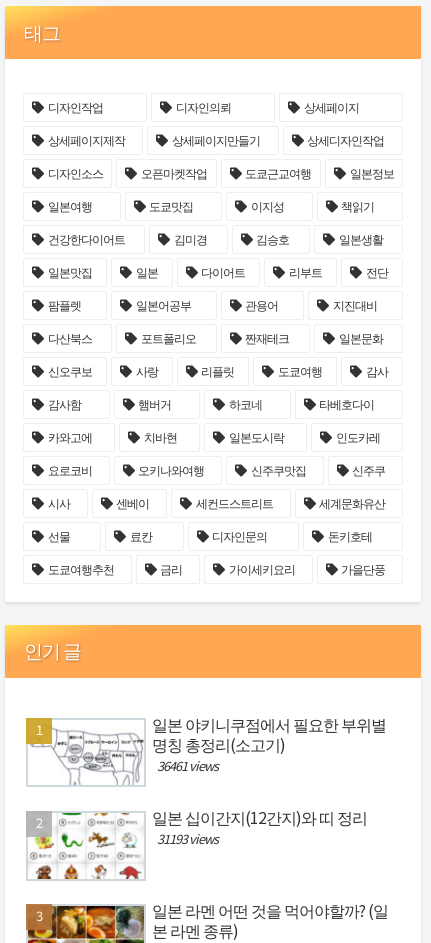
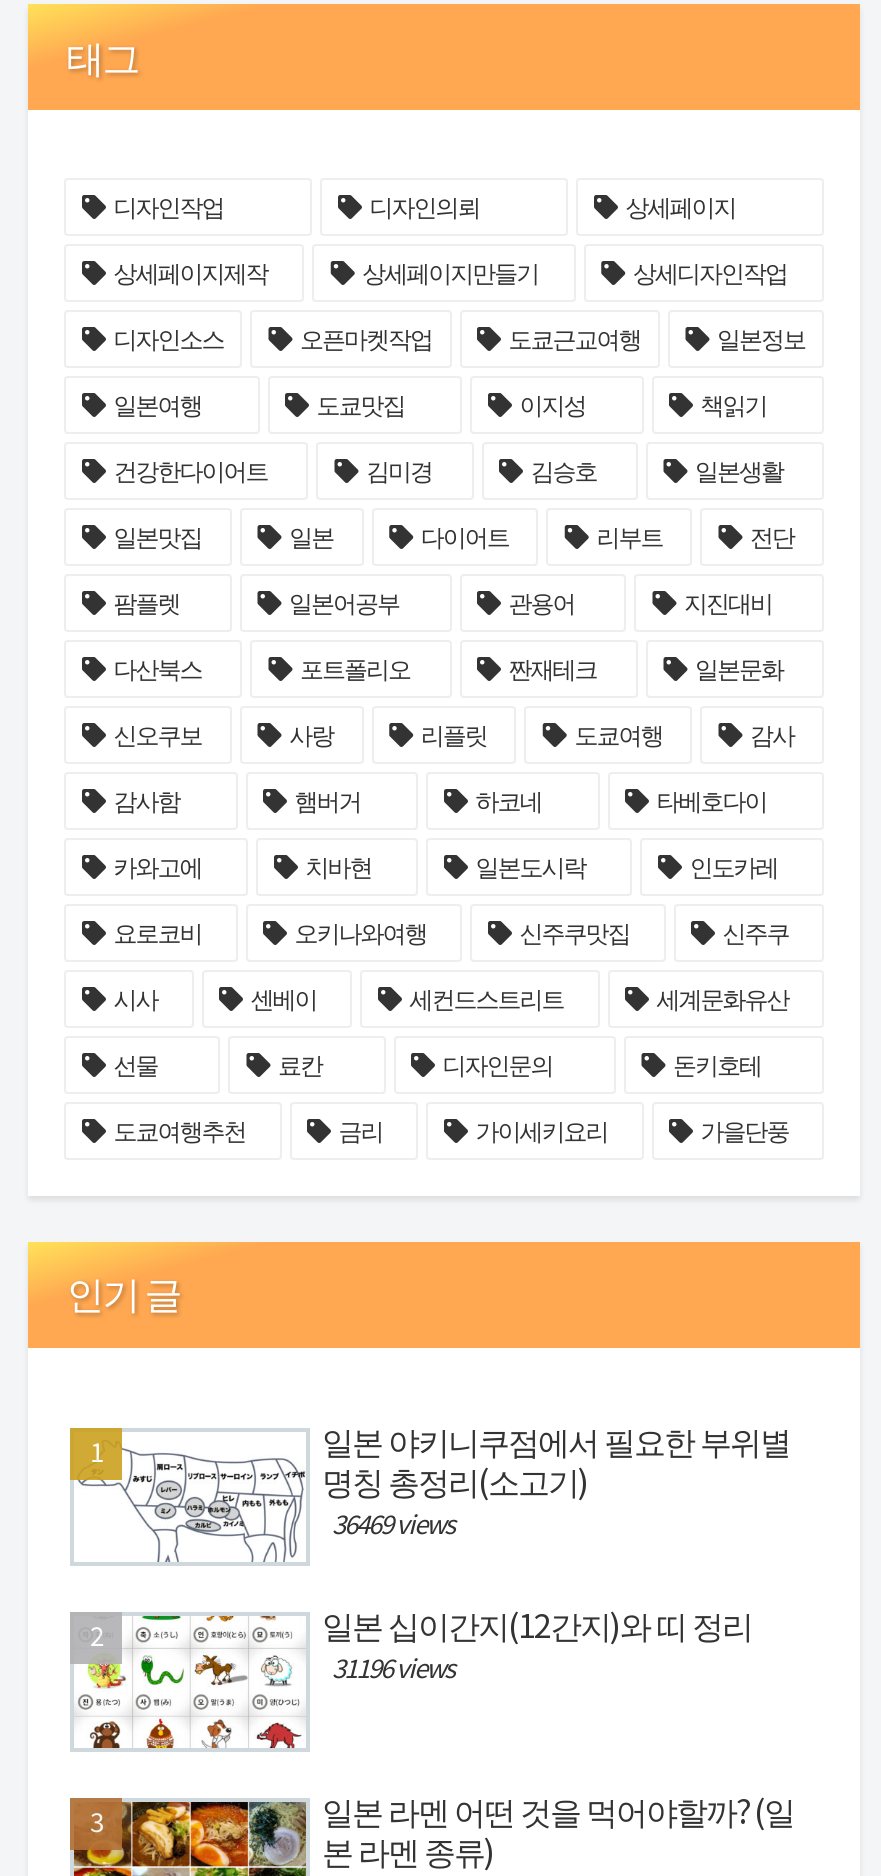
[157,760,218,773] 36461 views -> [332,1511,454,1537] 36469 views
[157,833,218,846] 31193 views -> [332,1657,454,1683] 31196 views

